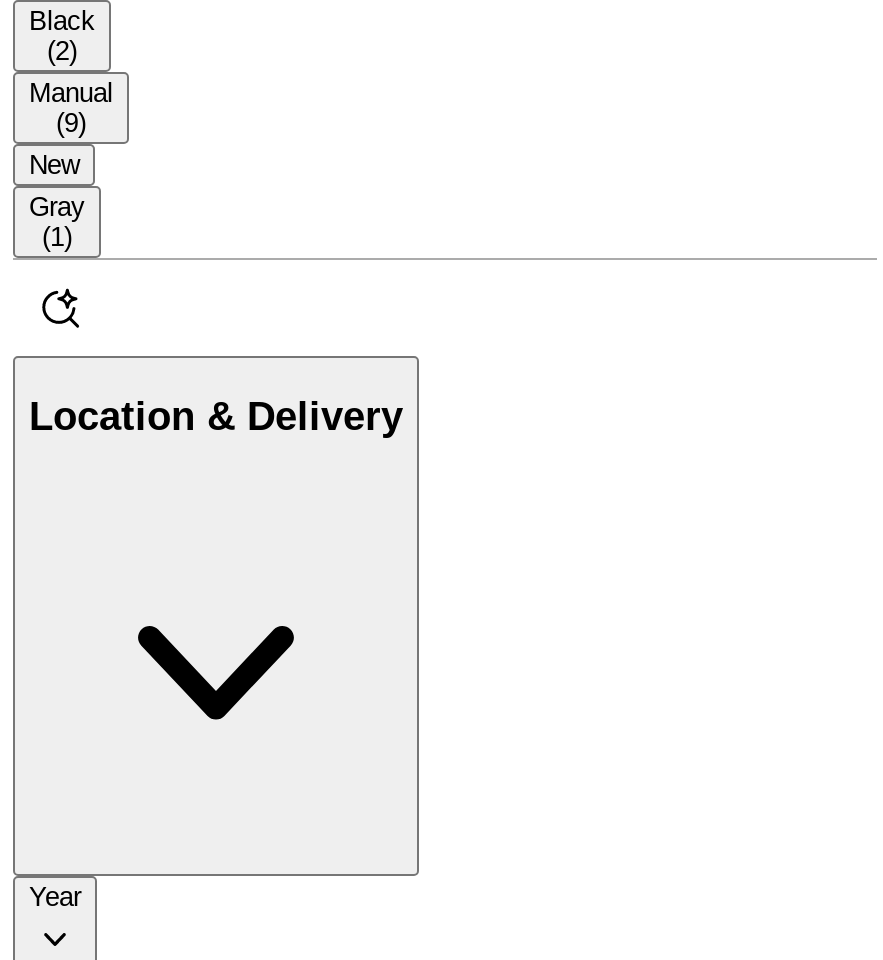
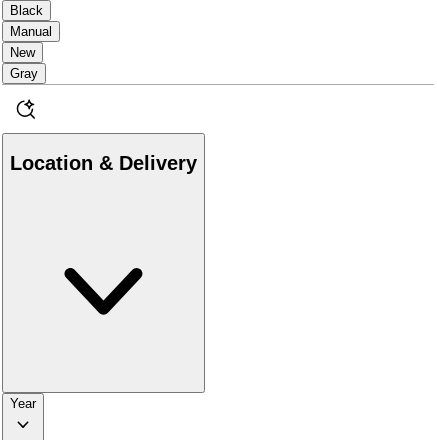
[47,36,77,66] (2) -> none
[56,108,86,138] (9) -> none
[42,222,72,252] (1) -> none

